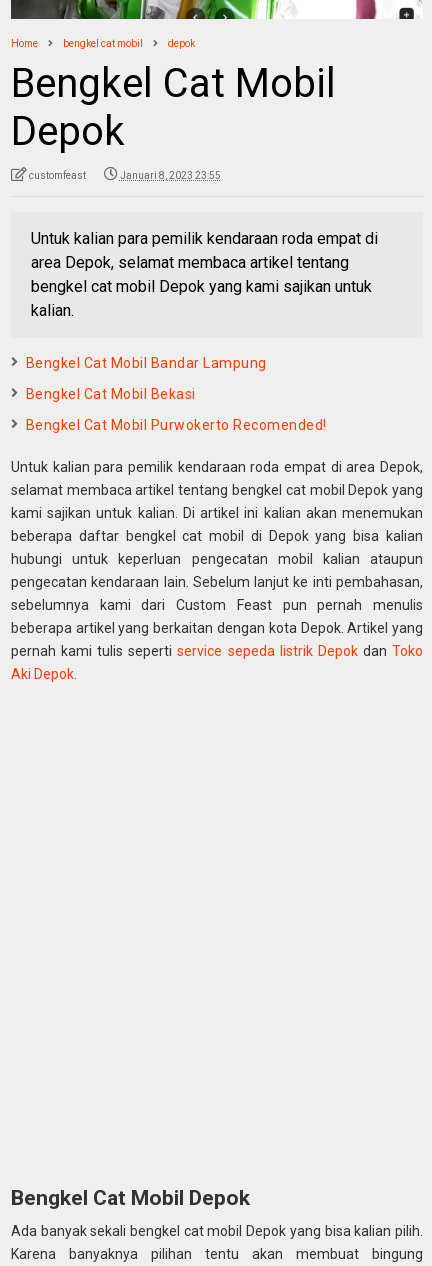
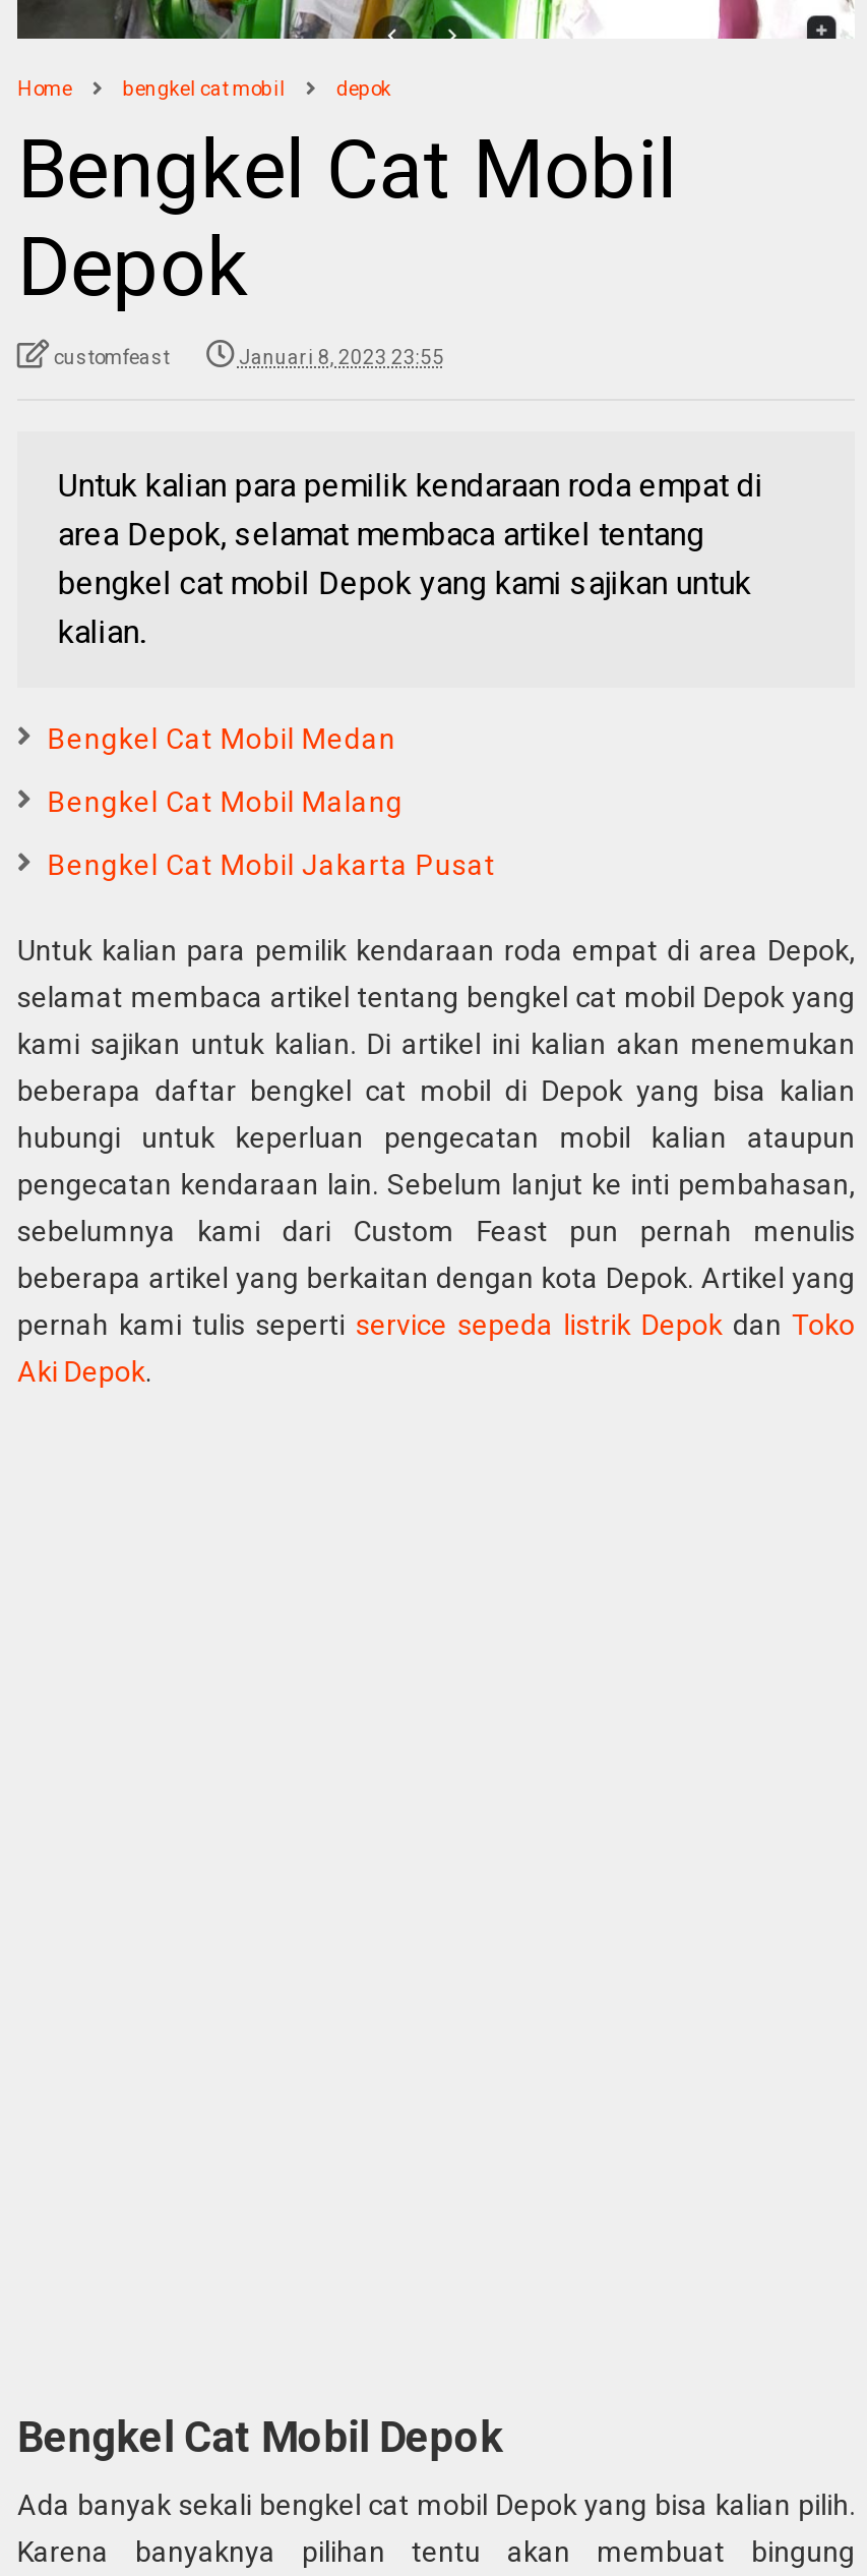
[26,355,267,371] Bengkel Cat Mobil Bandar Lampung -> [48,722,396,755] Bengkel Cat Mobil Medan
[26,386,196,402] Bengkel Cat Mobil Bekasi -> [48,785,403,818] Bengkel Cat Mobil Malang
[26,417,327,433] Bengkel Cat Mobil Purwokerto Recomended! -> [48,848,496,881] Bengkel Cat Mobil Jakarta Pusat

